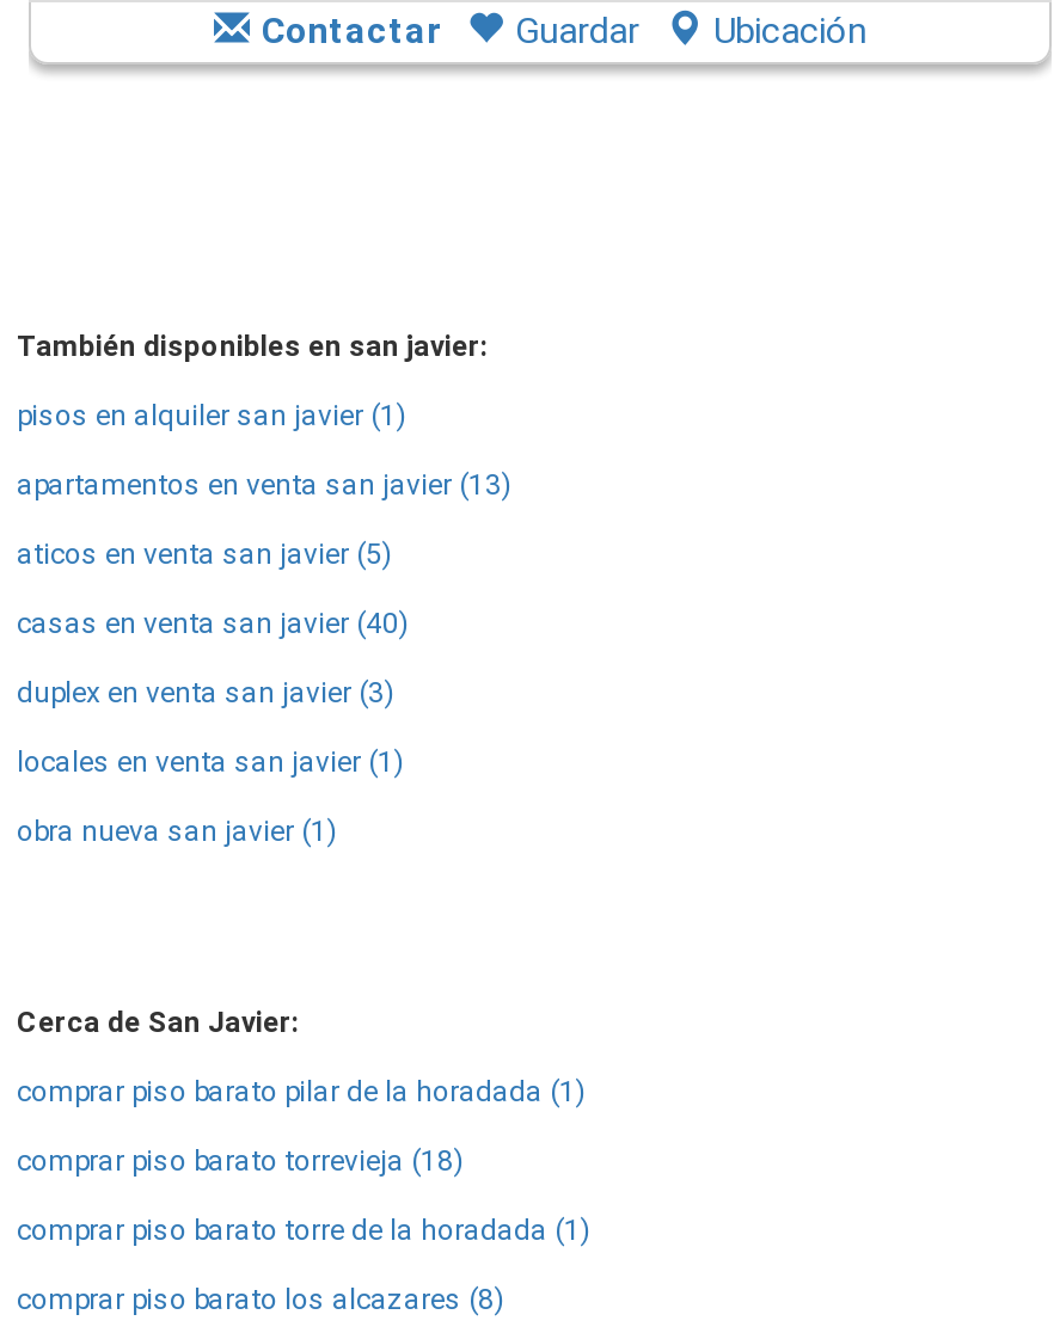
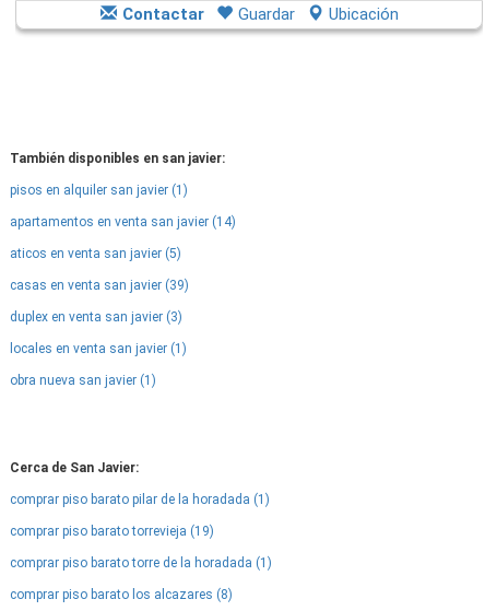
[17,468,511,502] apartamentos en venta san javier (13) -> [10,214,236,230] apartamentos en venta san javier (14)
[17,607,409,640] casas en venta san javier (40) -> [10,278,189,293] casas en venta san javier (39)
[17,1144,464,1178] comprar piso barato torrevieja (18) -> [10,524,214,539] comprar piso barato torrevieja (19)

